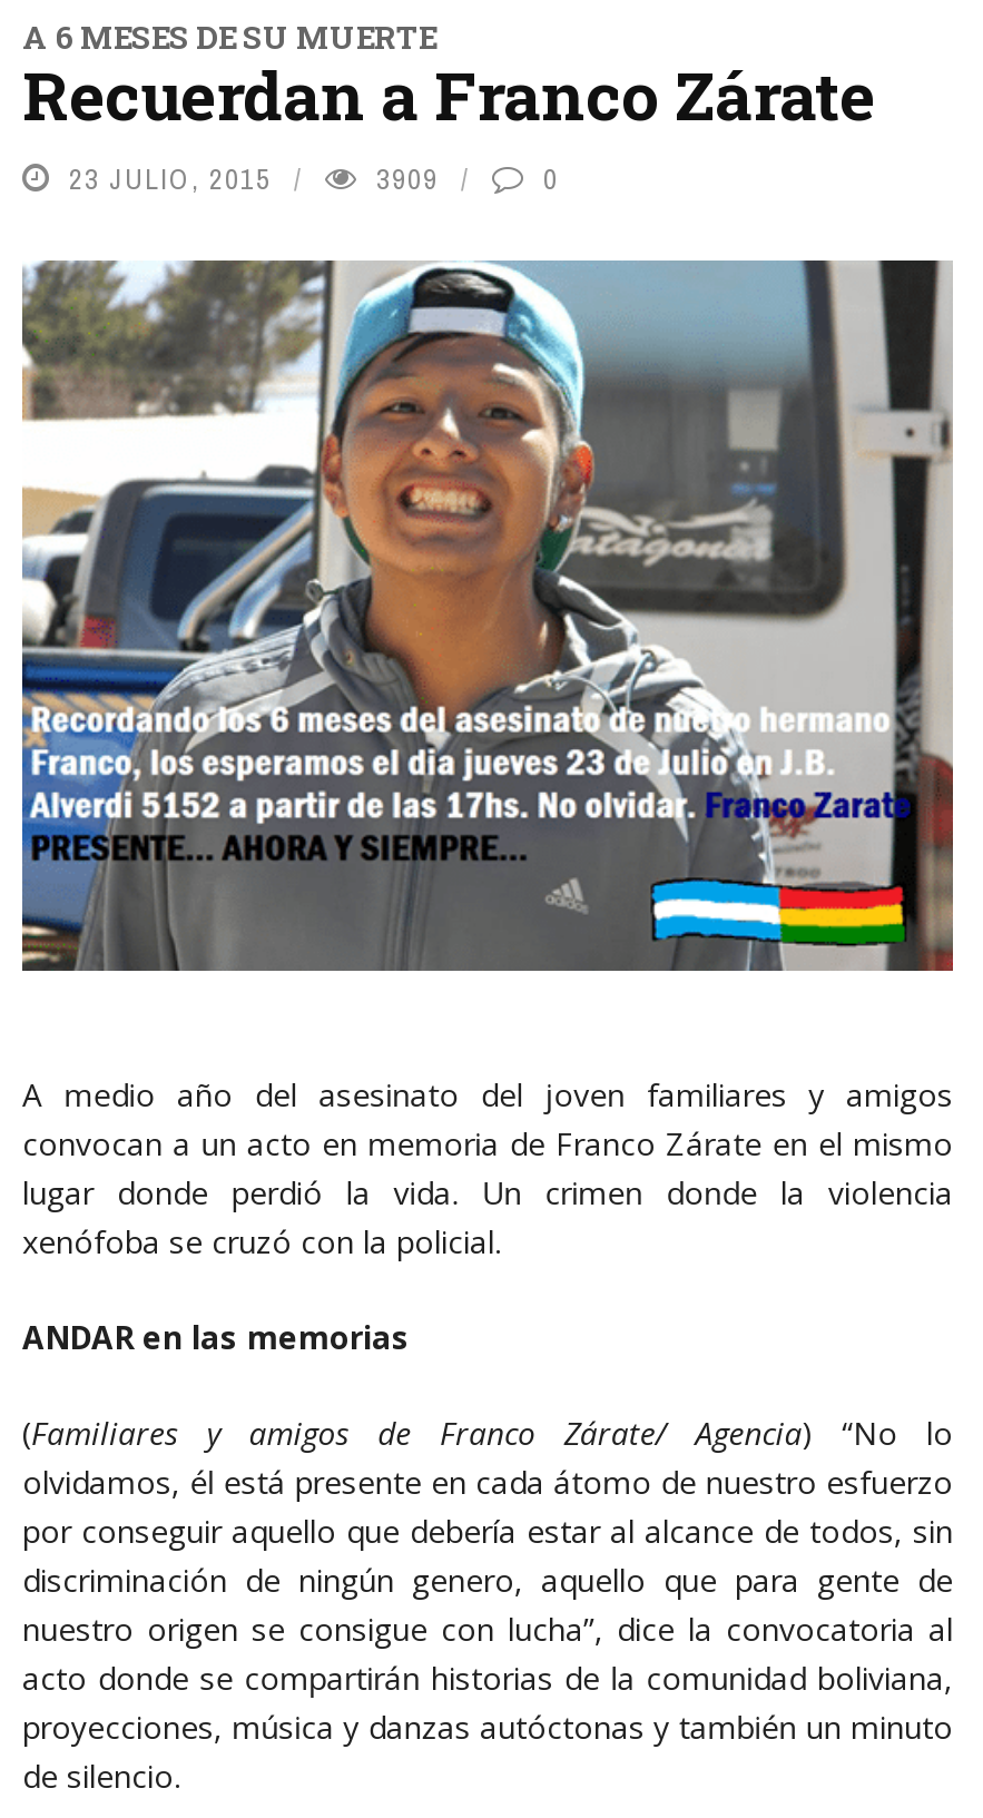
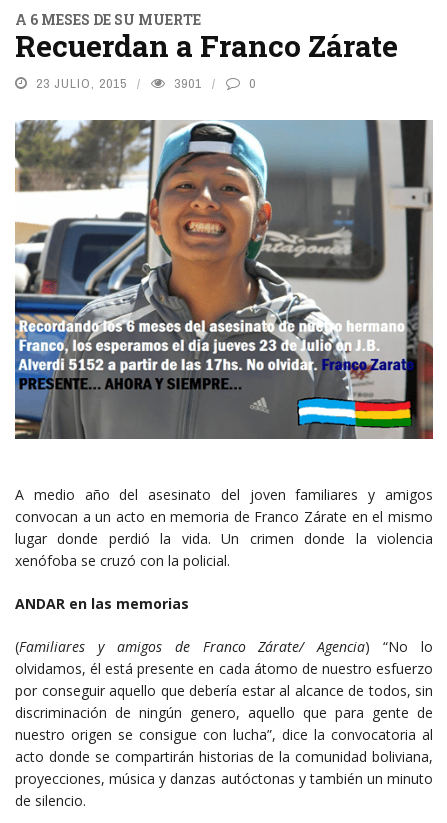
[376,161,439,199] 3909 -> [174,75,202,92] 3901

